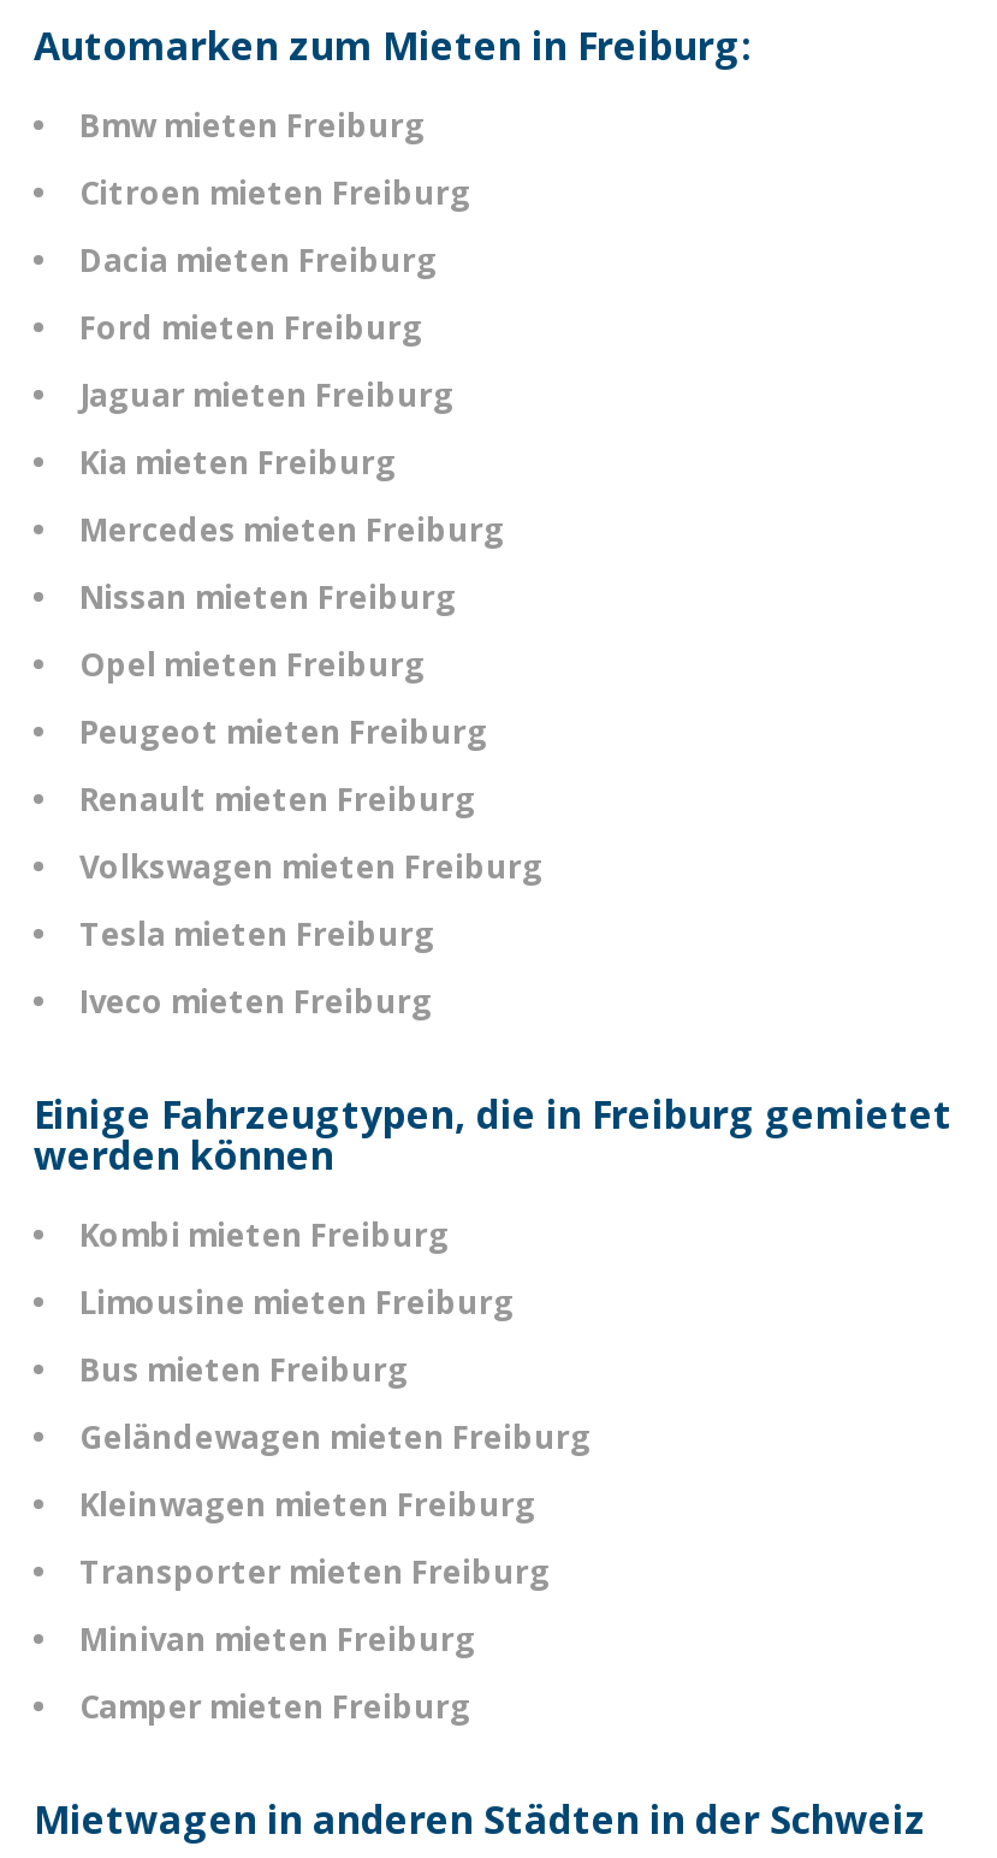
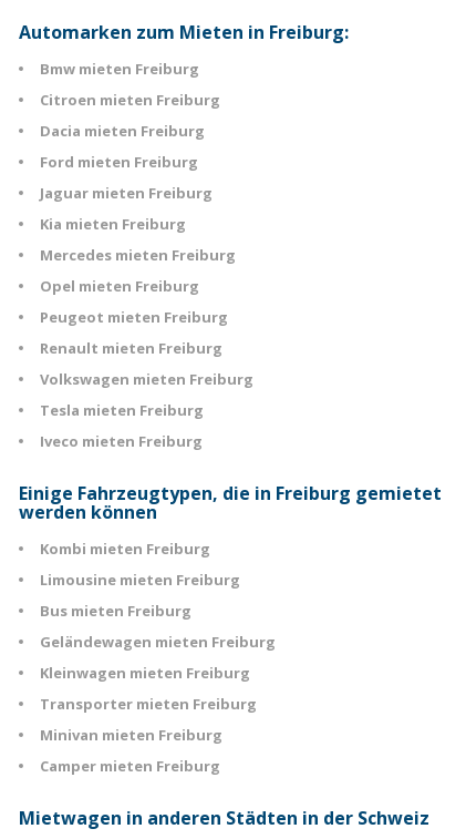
[79,575,457,619] Nissan mieten Freiburg -> none

